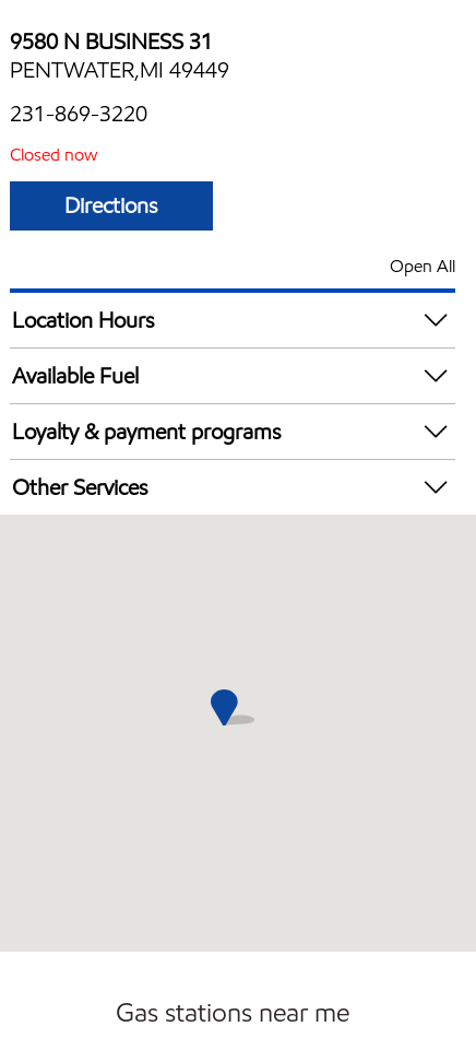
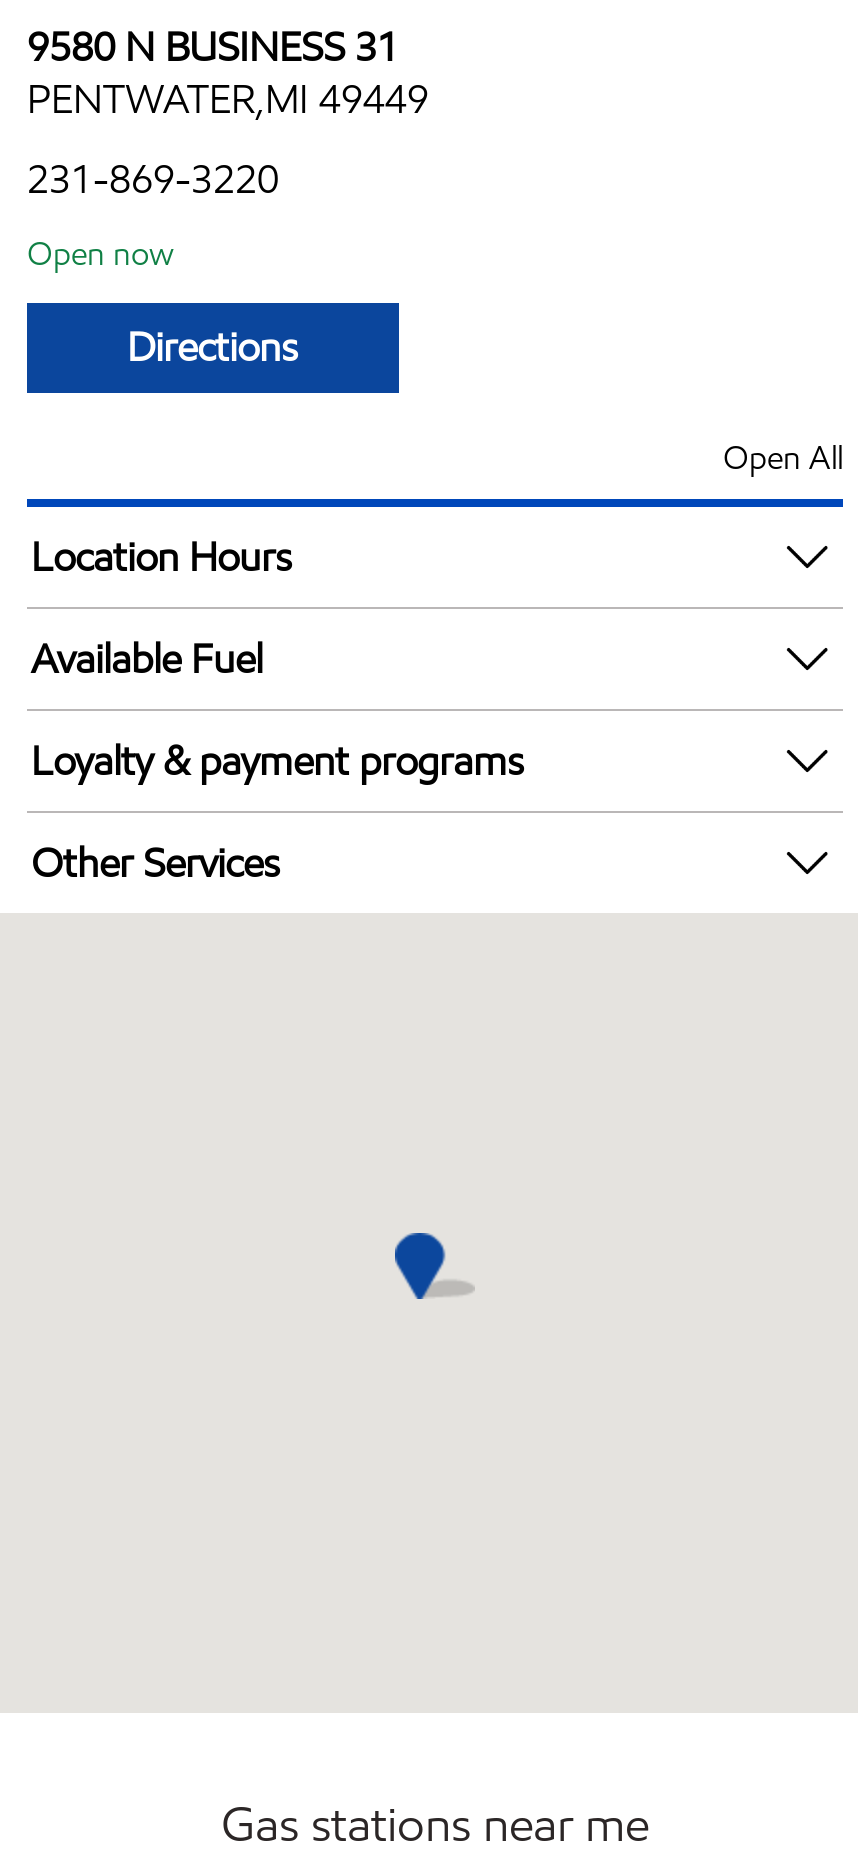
[10,143,98,166] Closed now -> [27,232,175,274] Open now

